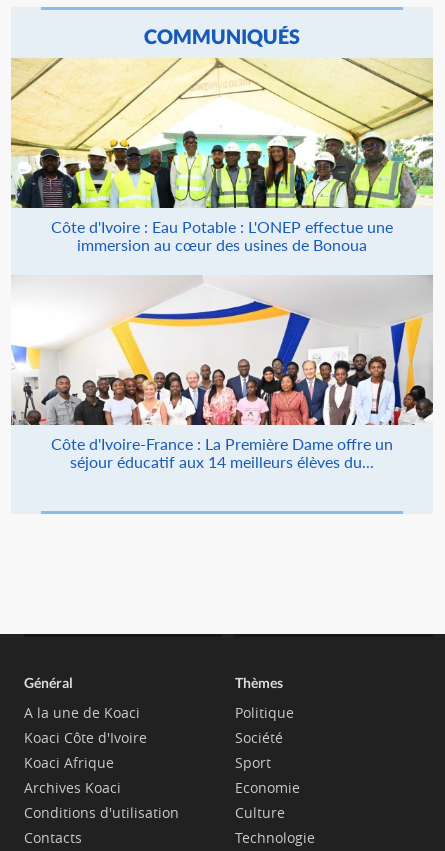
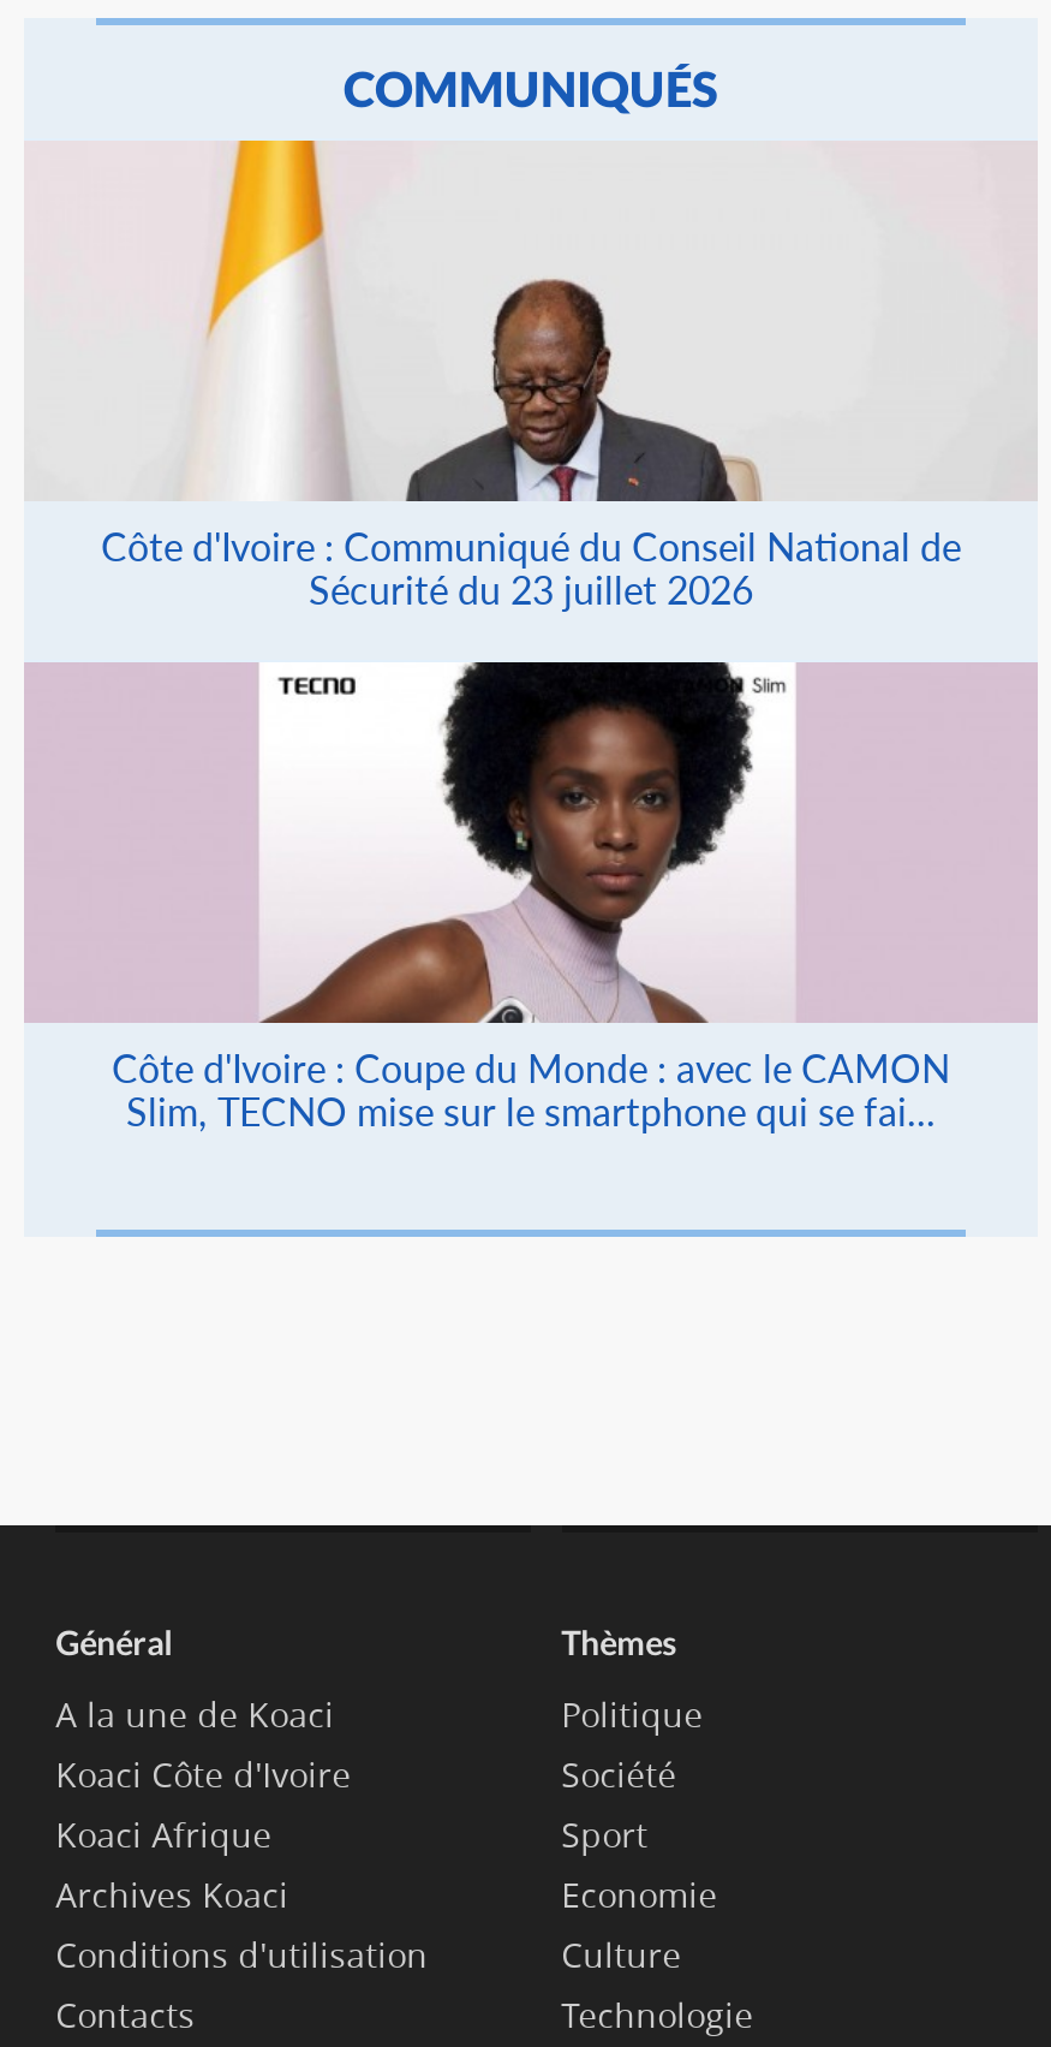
[10,57,434,254] [image] | Côte d'Ivoire : Eau Potable : L'ONEP effectue une | immersion au cœur des usines de Bonoua -> [24,138,1038,612] [image] | Côte d'Ivoire : Communiqué du Conseil National de | Sécurité du 23 juillet 2026
[11,275,434,471] [image] | Côte d'Ivoire-France : La Première Dame offre un | séjour éducatif aux 14 meilleurs élèves du... -> [24,660,1038,1133] [image] | Côte d'Ivoire : Coupe du Monde : avec le CAMON | Slim, TECNO mise sur le smartphone qui se fai...

